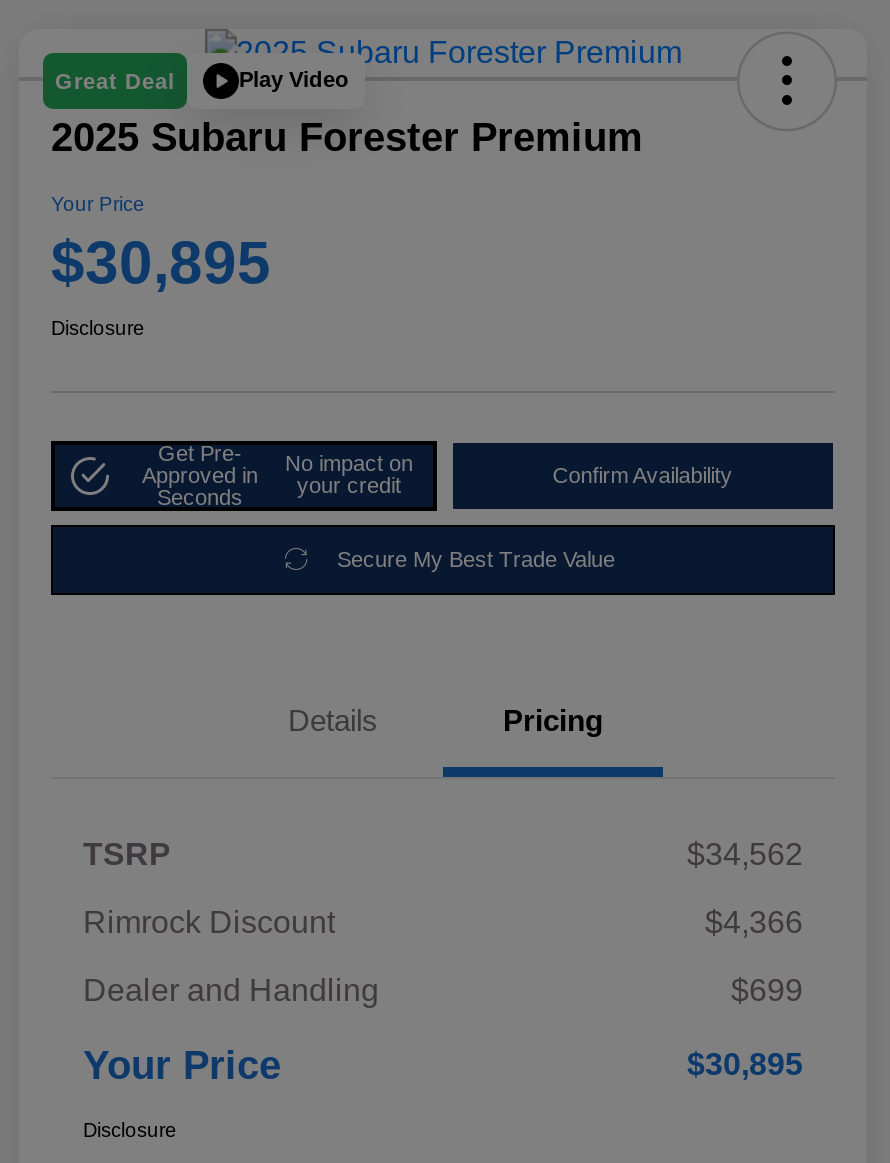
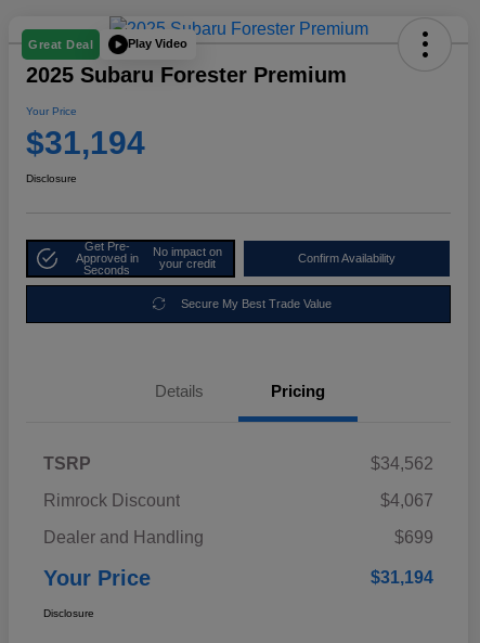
[51,229,271,295] $30,895 -> [26,124,145,160] $31,194
[705,905,803,939] $4,366 -> [380,491,433,509] $4,067
[687,1047,803,1081] $30,895 -> [371,568,433,586] $31,194

